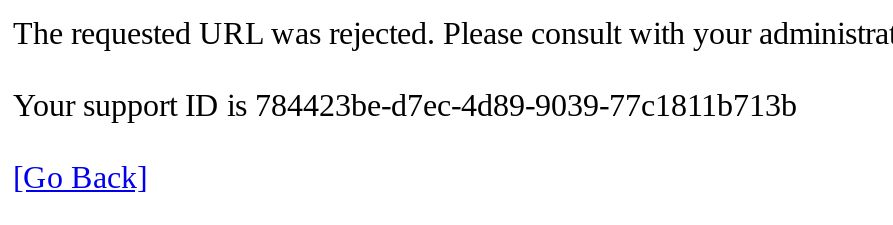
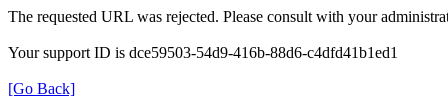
[13,88,797,122] Your support ID is 784423be-d7ec-4d89-9039-77c1811b713b -> [8,44,398,61] Your support ID is dce59503-54d9-416b-88d6-c4dfd41b1ed1

